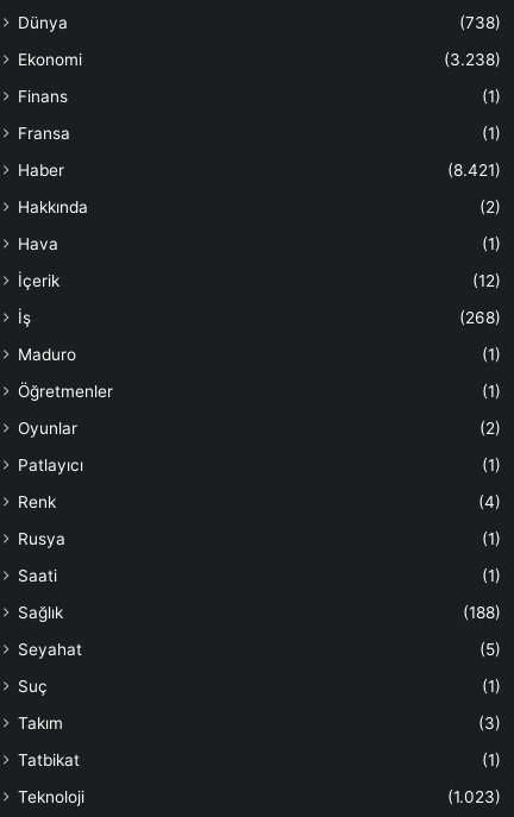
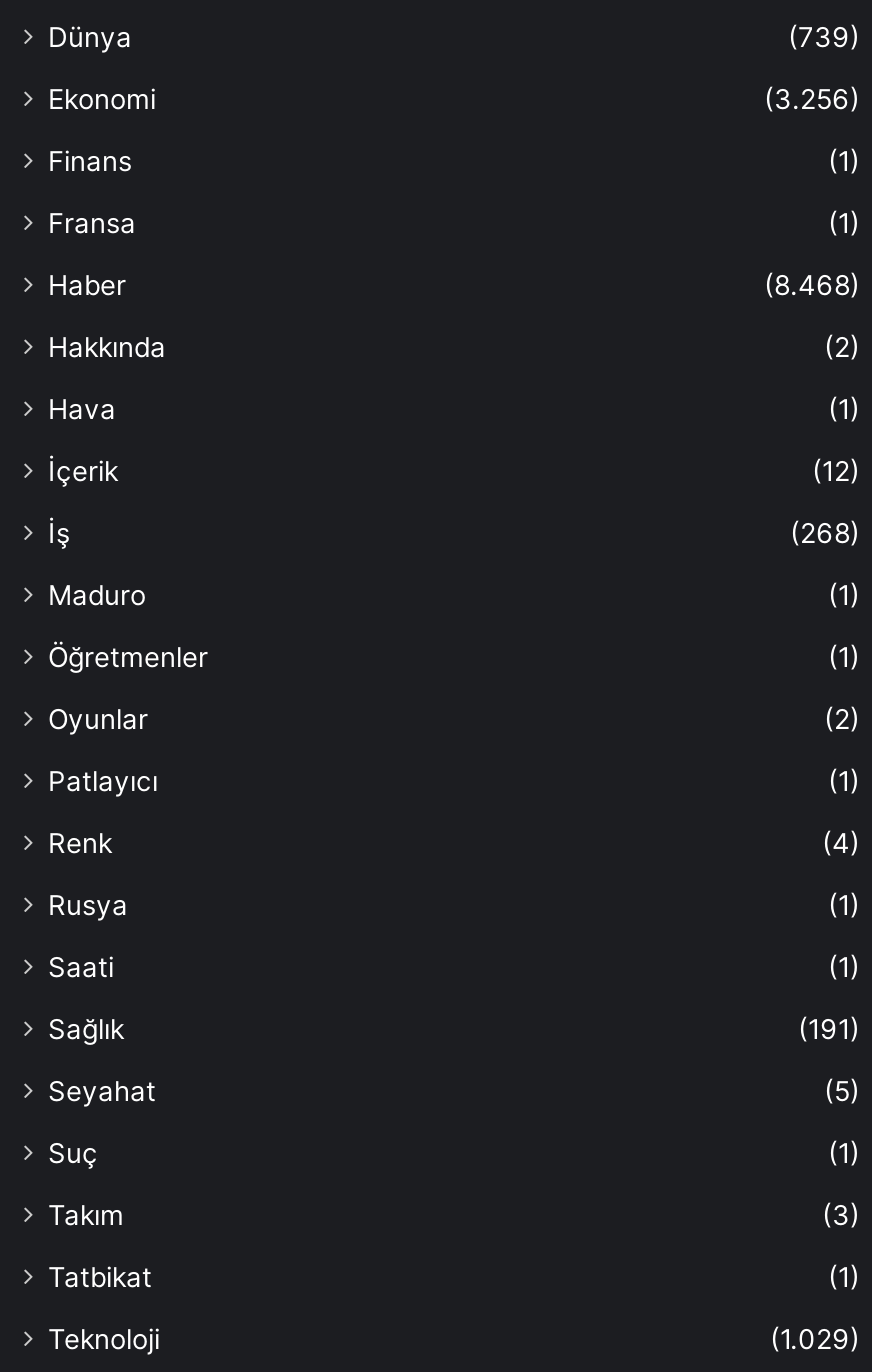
[459,13,501,32] (738) -> [788,21,860,53] (739)
[444,50,501,69] (3.238) -> [764,83,860,115] (3.256)
[447,161,501,180] (8.421) -> [764,269,860,301] (8.468)
[463,603,501,622] (188) -> [798,1013,860,1045] (191)
[447,787,501,806] (1.023) -> [770,1323,860,1355] (1.029)

